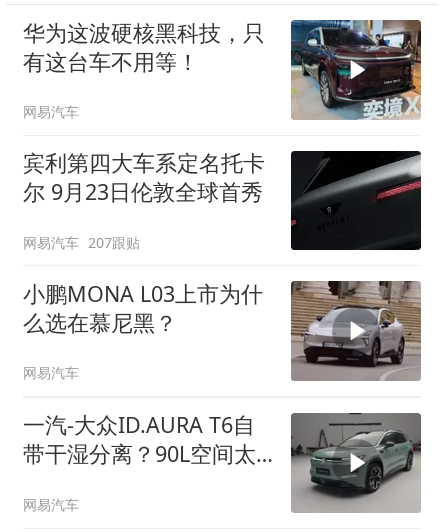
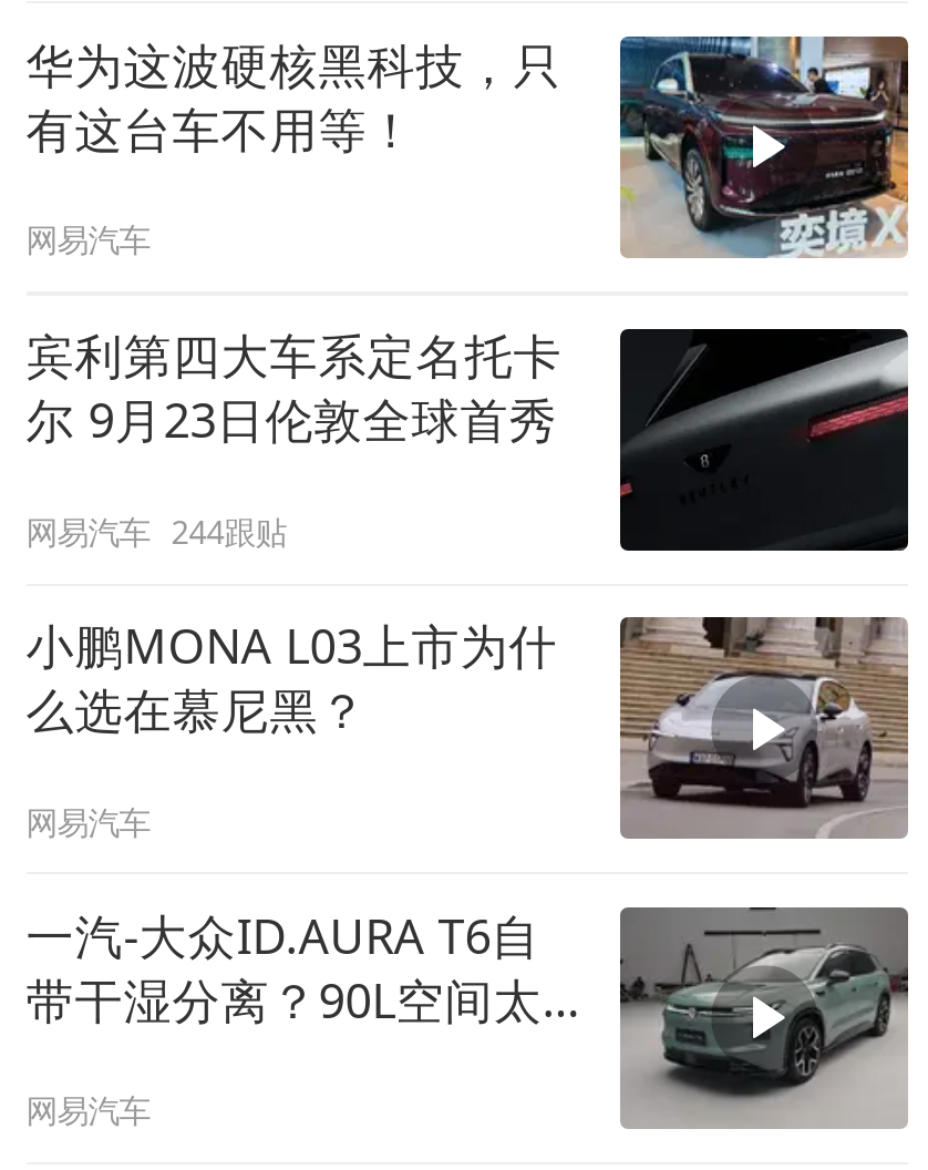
[23,233,140,252] 网易汽车 207跟贴 -> [26,510,286,552] 网易汽车 244跟贴

